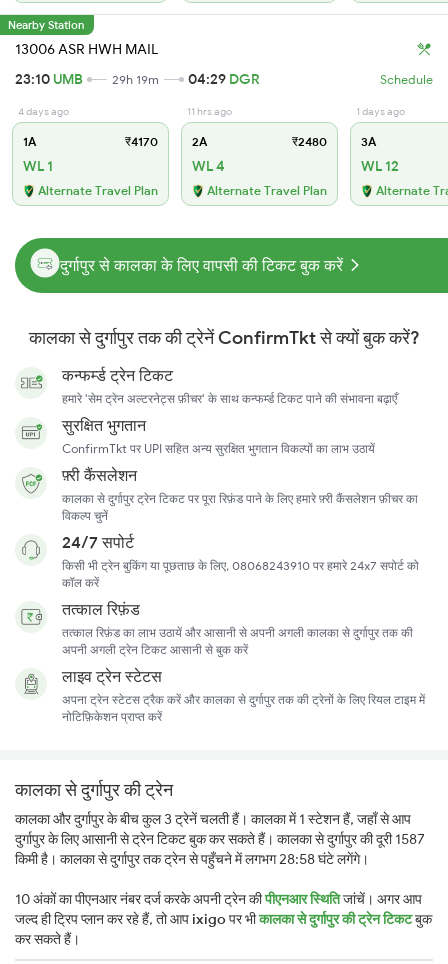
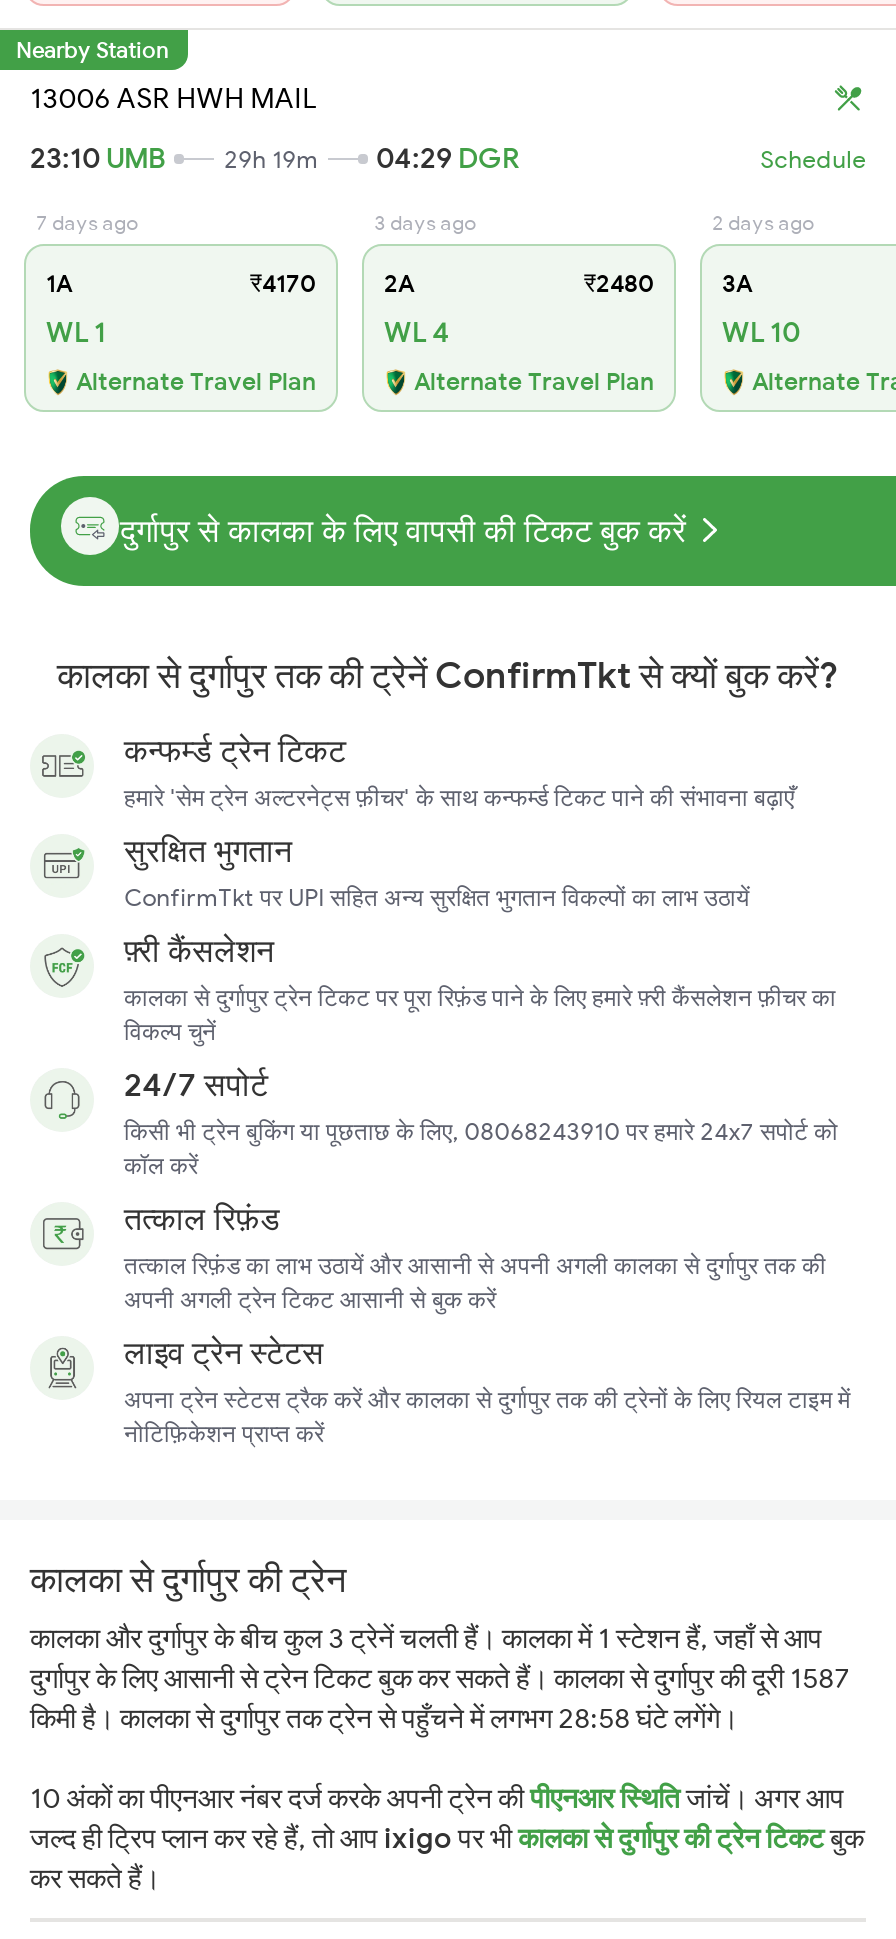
[18,105,69,118] 4 days ago -> [36,211,138,237] 7 days ago
[187,105,232,118] 11 hrs ago -> [374,211,476,237] 3 days ago
[356,105,405,118] 1 days ago -> [712,211,814,237] 2 days ago
[361,157,399,175] WL 12 -> [722,315,800,351] WL 10

